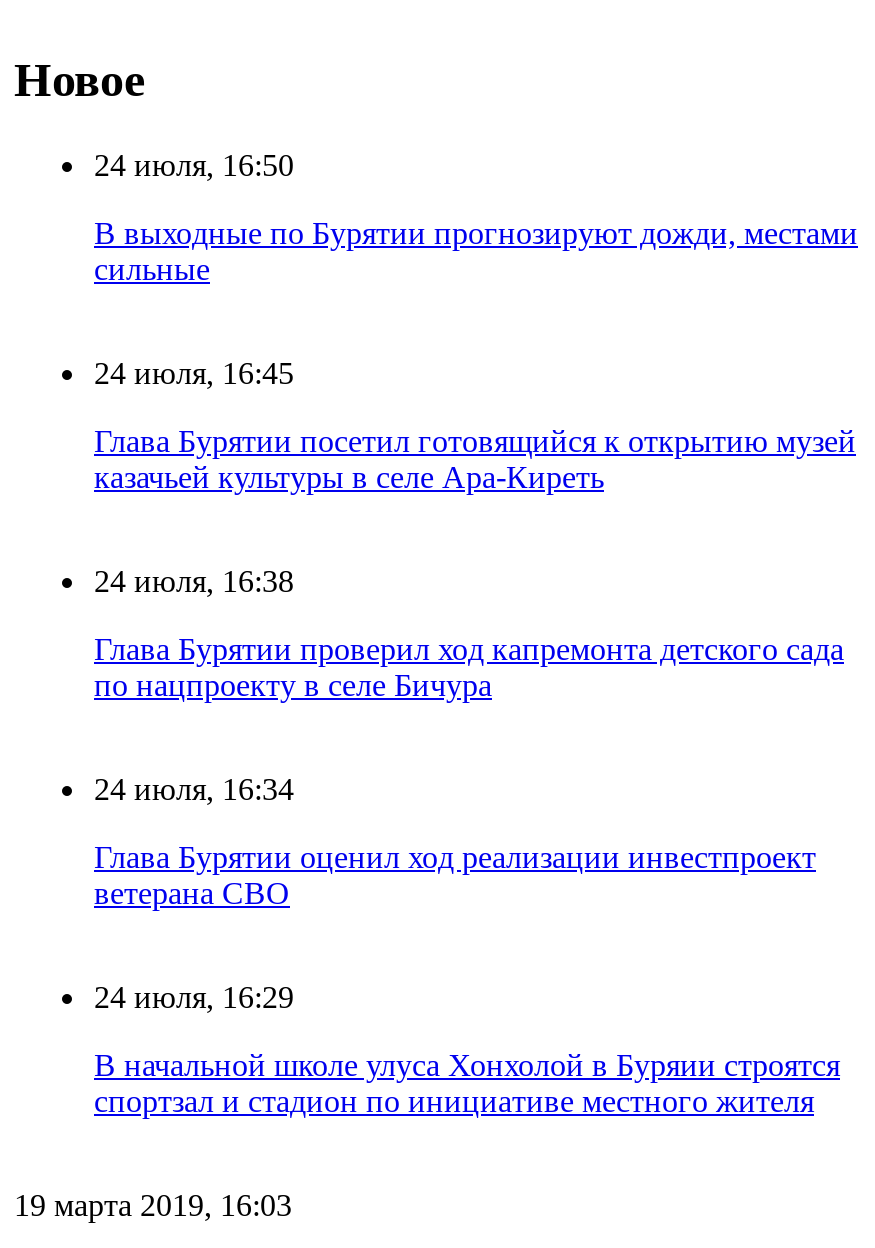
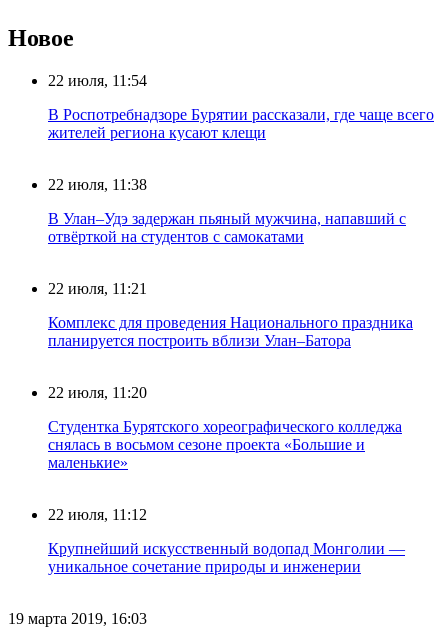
[94,148,294,182] 24 июля, 16:50 -> [48,72,147,89] 22 июля, 11:54
[94,216,858,286] В выходные по Бурятии прогнозируют дожди, местами | сильные -> [48,106,434,141] В Роспотребнадзоре Бурятии рассказали, где чаще всего | жителей региона кусают клещи
[94,356,294,390] 24 июля, 16:45 -> [48,176,147,193] 22 июля, 11:38
[94,424,856,494] Глава Бурятии посетил готовящийся к открытию музей | казачьей культуры в селе Ара-Киреть -> [48,210,406,245] В Улан–Удэ задержан пьяный мужчина, напавший с | отвёрткой на студентов с самокатами
[94,564,294,598] 24 июля, 16:38 -> [48,280,147,297] 22 июля, 11:21
[94,632,844,702] Глава Бурятии проверил ход капремонта детского сада | по нацпроекту в селе Бичура -> [48,314,413,349] Комплекс для проведения Национального праздника | планируется построить вблизи Улан–Батора
[94,772,294,806] 24 июля, 16:34 -> [48,384,147,401] 22 июля, 11:20
[94,840,816,910] Глава Бурятии оценил ход реализации инвестпроект | ветерана СВО -> [48,418,402,471] Студентка Бурятского хореографического колледжа | снялась в восьмом сезоне проекта «Большие и | маленькие»
[94,980,294,1014] 24 июля, 16:29 -> [48,506,147,523] 22 июля, 11:12
[94,1048,840,1118] В начальной школе улуса Хонхолой в Буряии строятся | спортзал и стадион по инициативе местного жителя -> [48,540,405,575] Крупнейший искусственный водопад Монголии — | уникальное сочетание природы и инженерии

